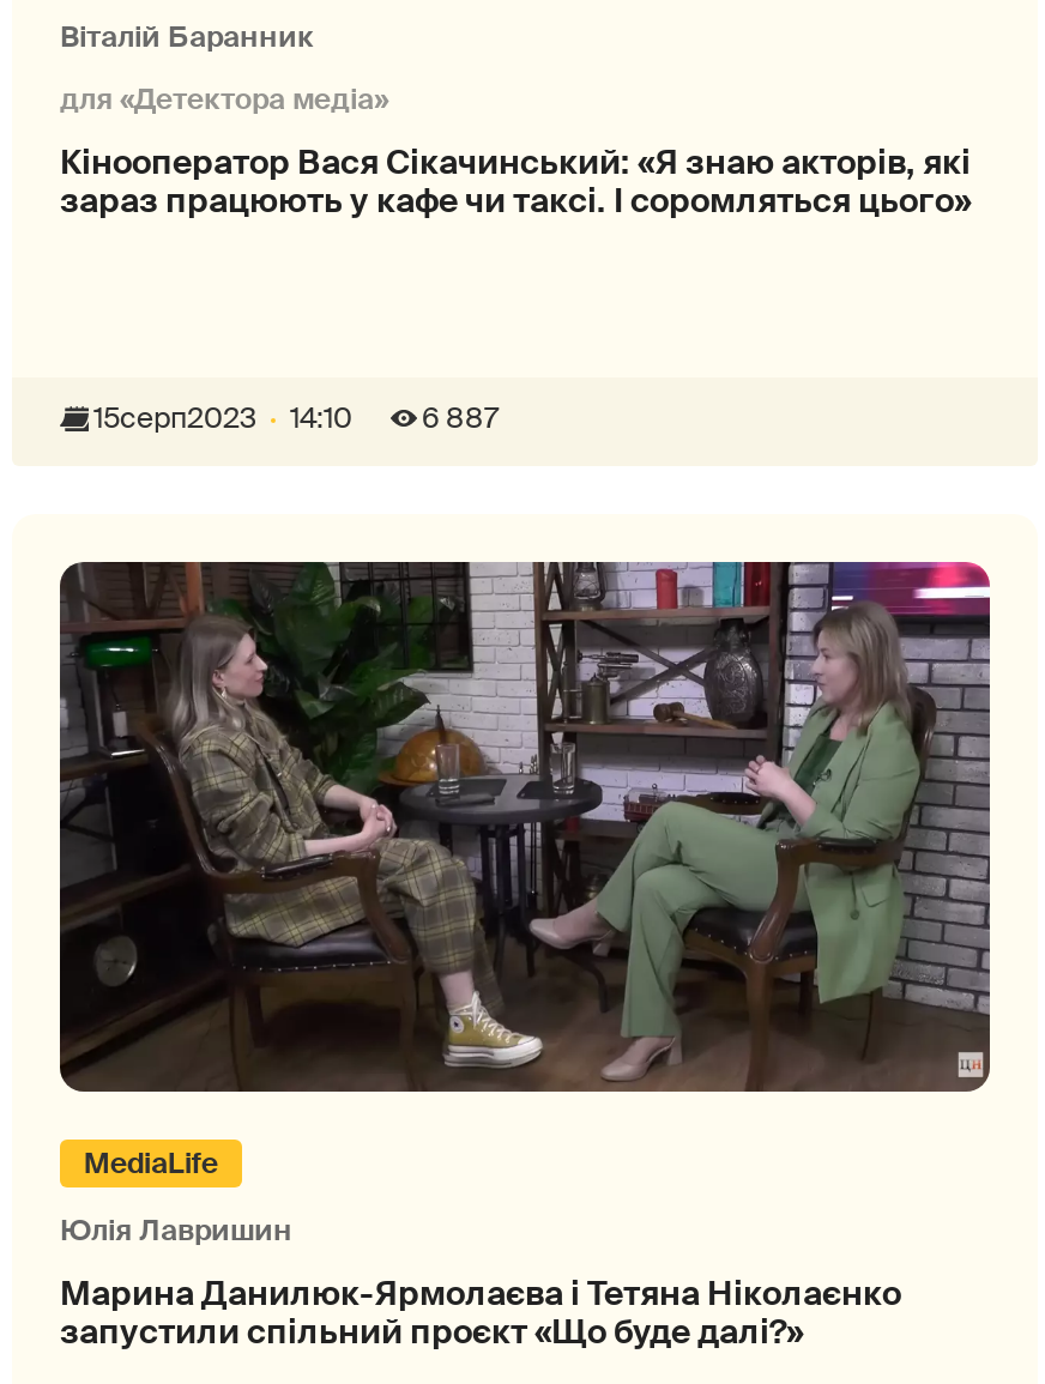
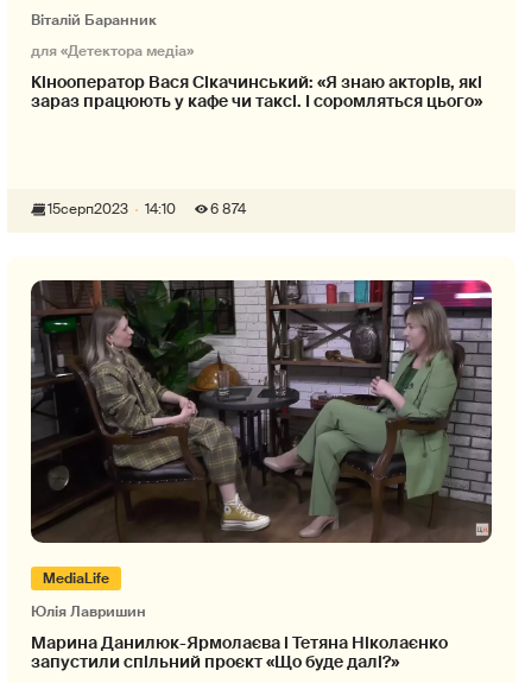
[93,399,499,437] 15серп2023 14:10 6 887 -> [48,200,246,219] 15серп2023 14:10 6 874

